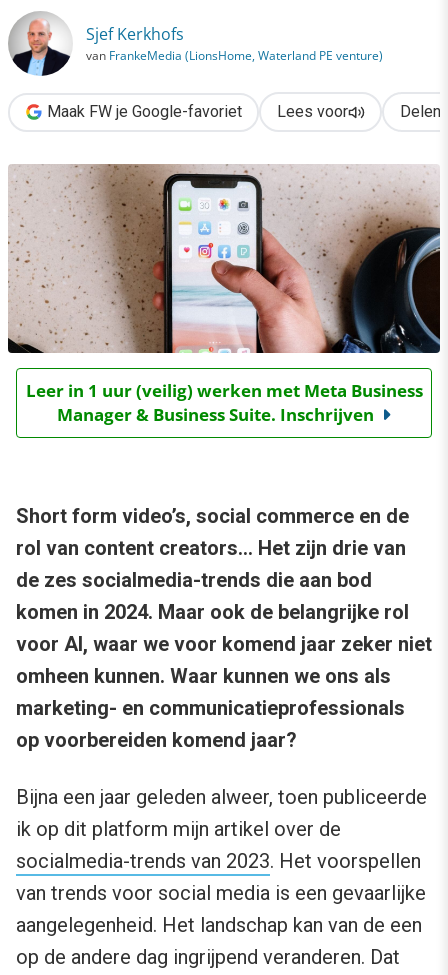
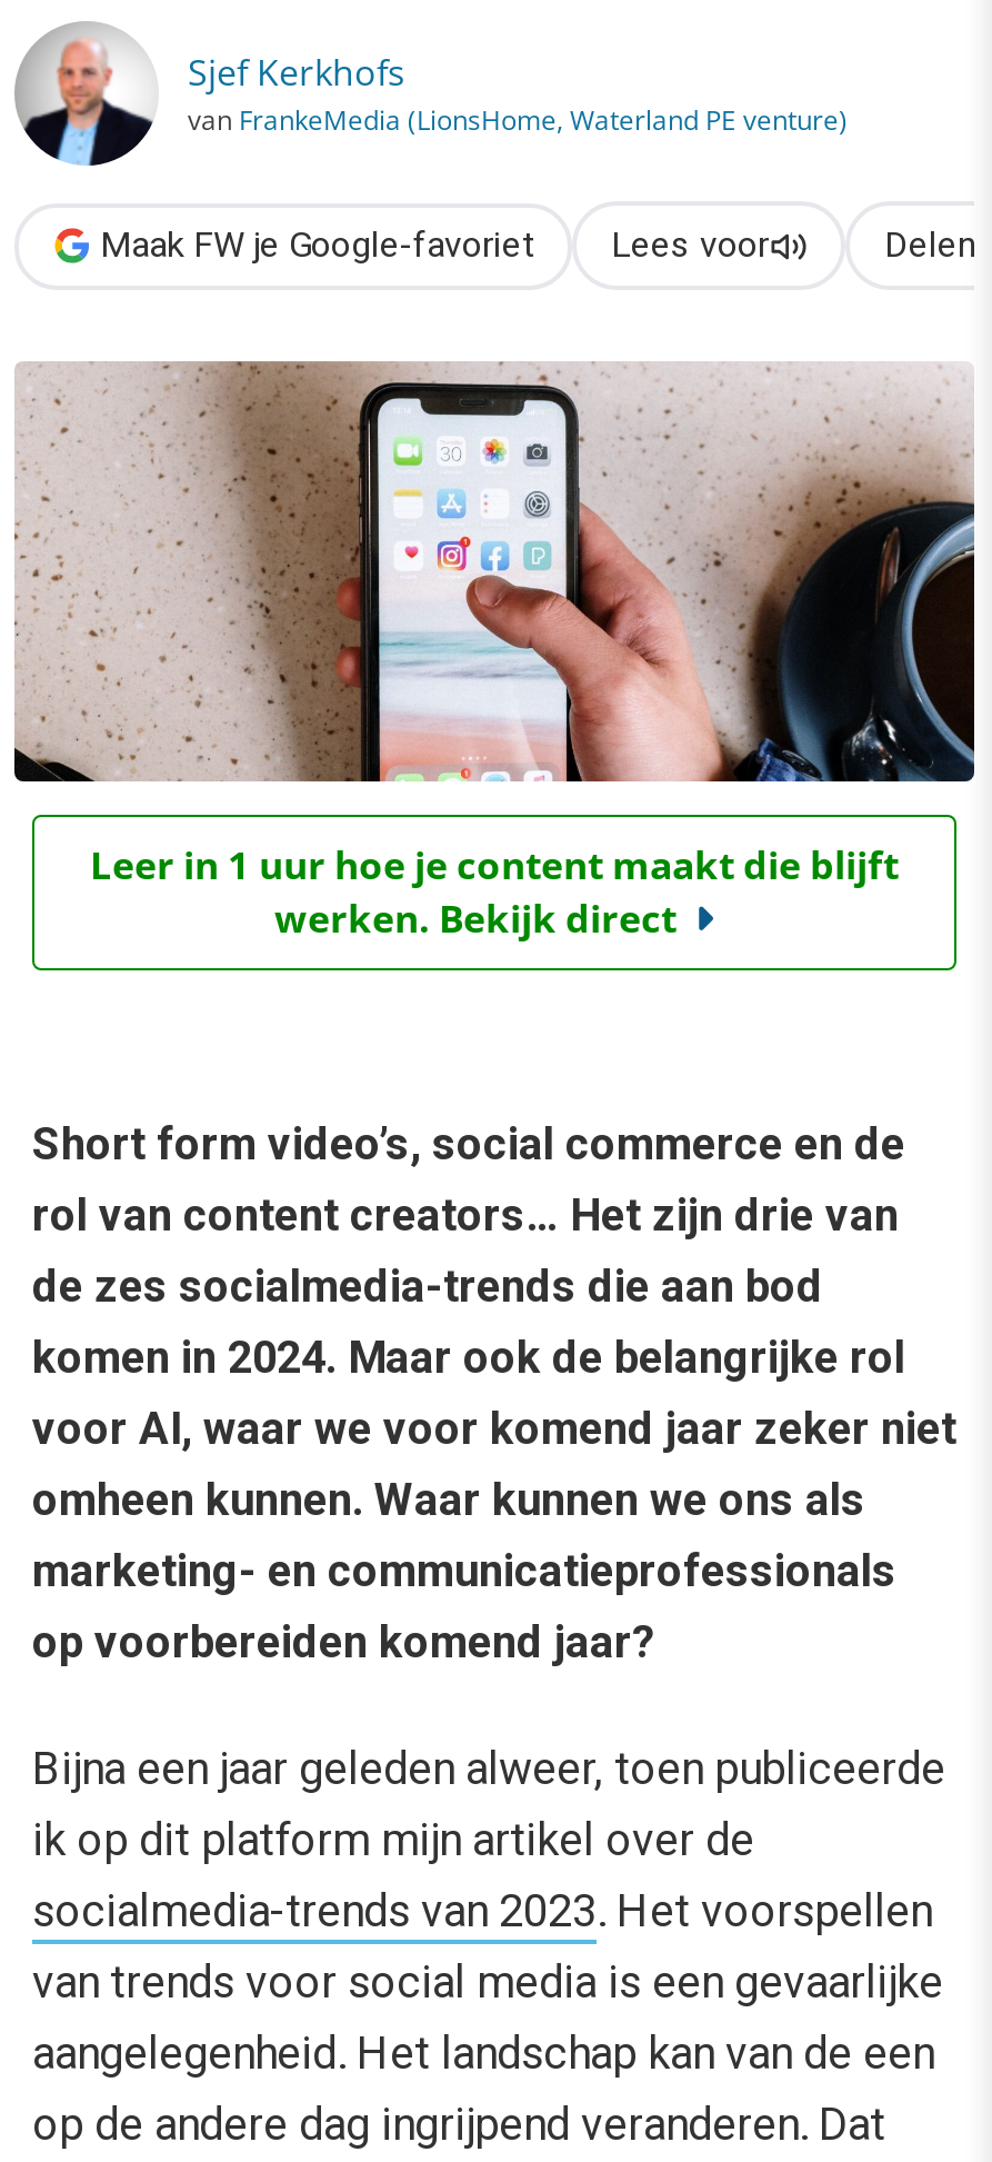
[25,379,422,426] Leer in 1 uur (veilig) werken met Meta Business | Manager & Business Suite. Inschrijven -> [90,840,899,944] Leer in 1 uur hoe je content maakt die blijft | werken. Bekijk direct

